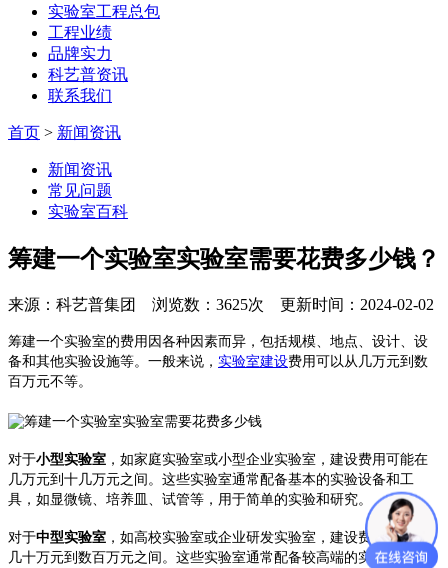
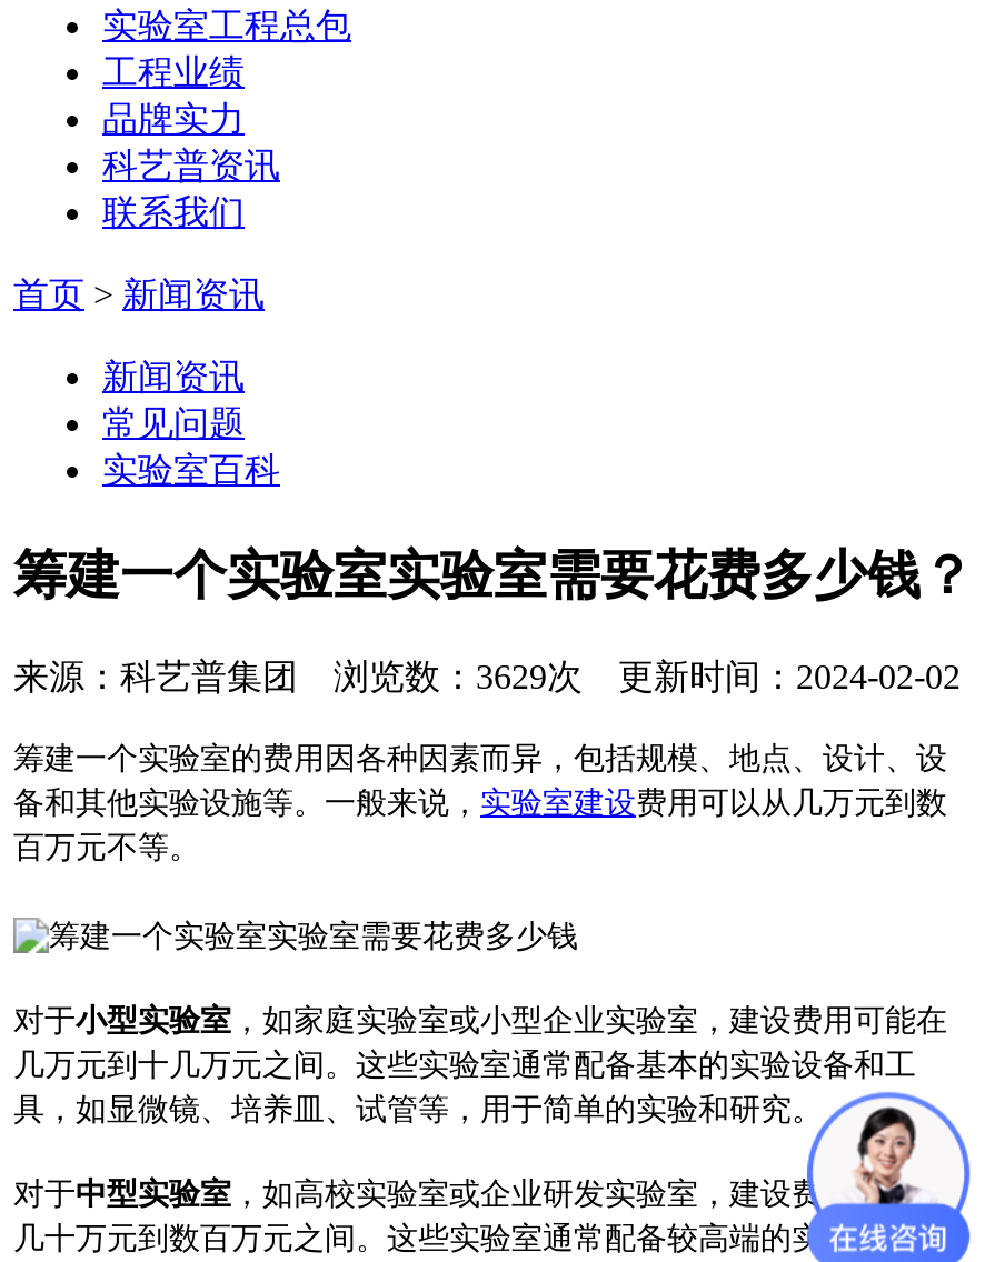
[8,296,434,313] 来源：科艺普集团 浏览数：3625次 更新时间：2024-02-02 -> [13,657,961,695] 来源：科艺普集团 浏览数：3629次 更新时间：2024-02-02

